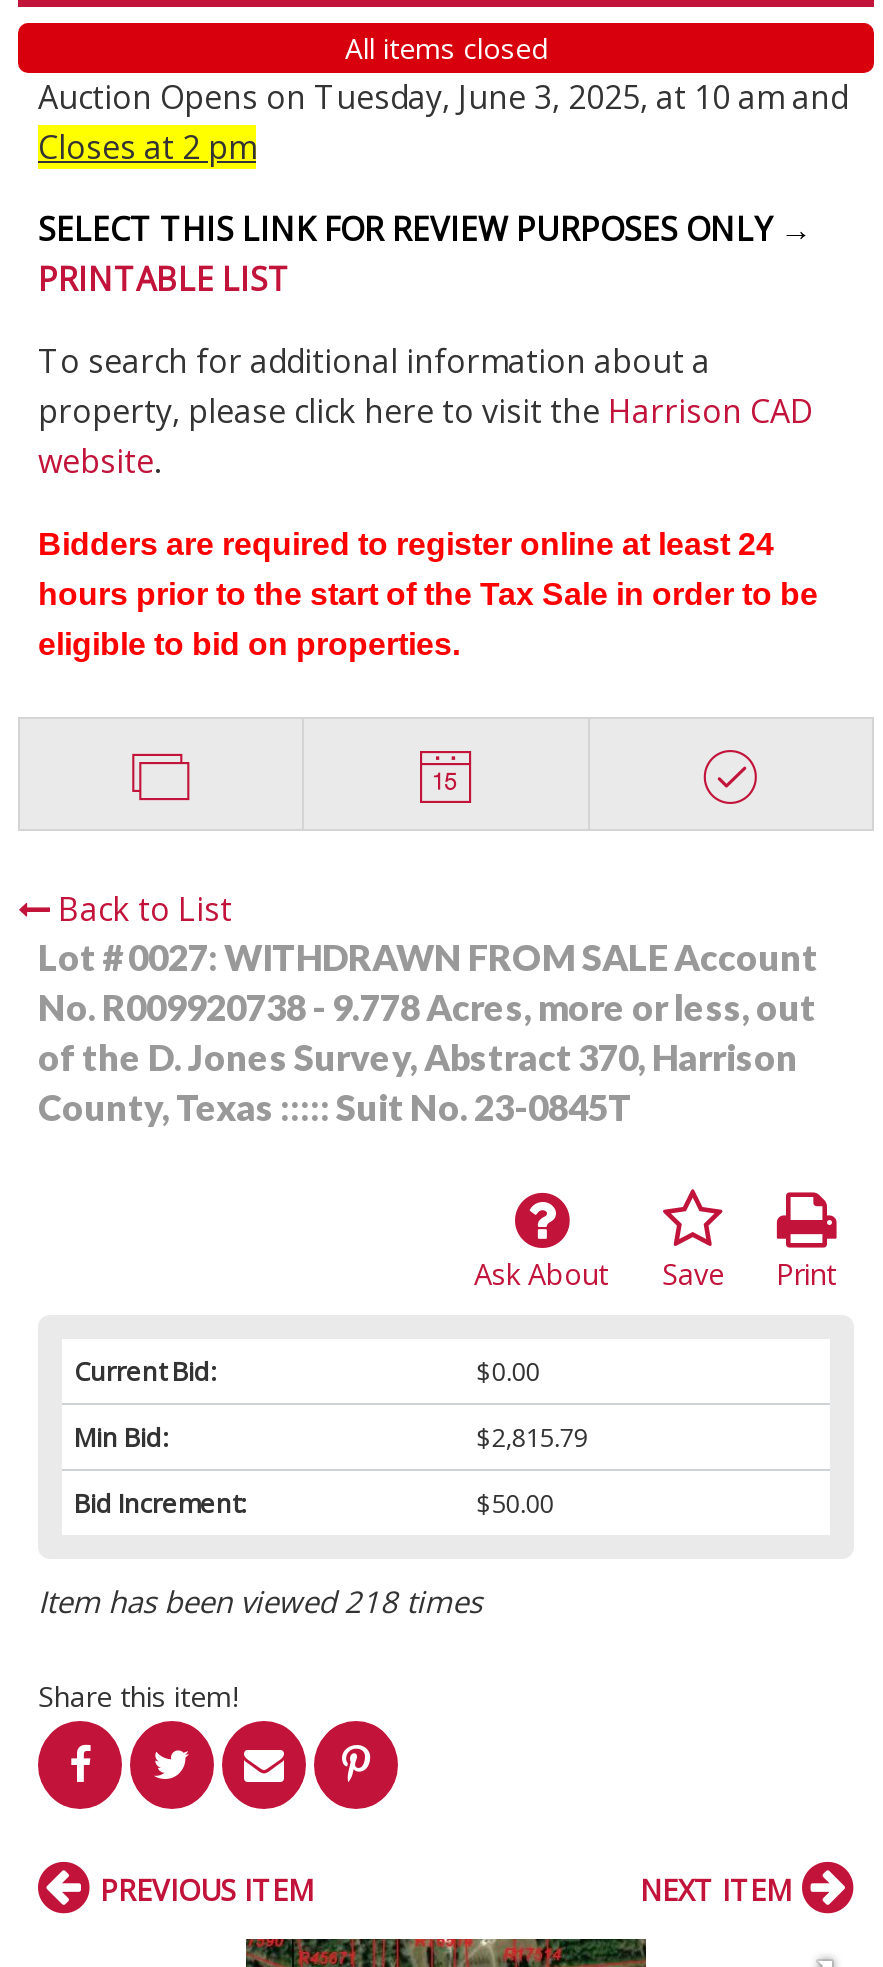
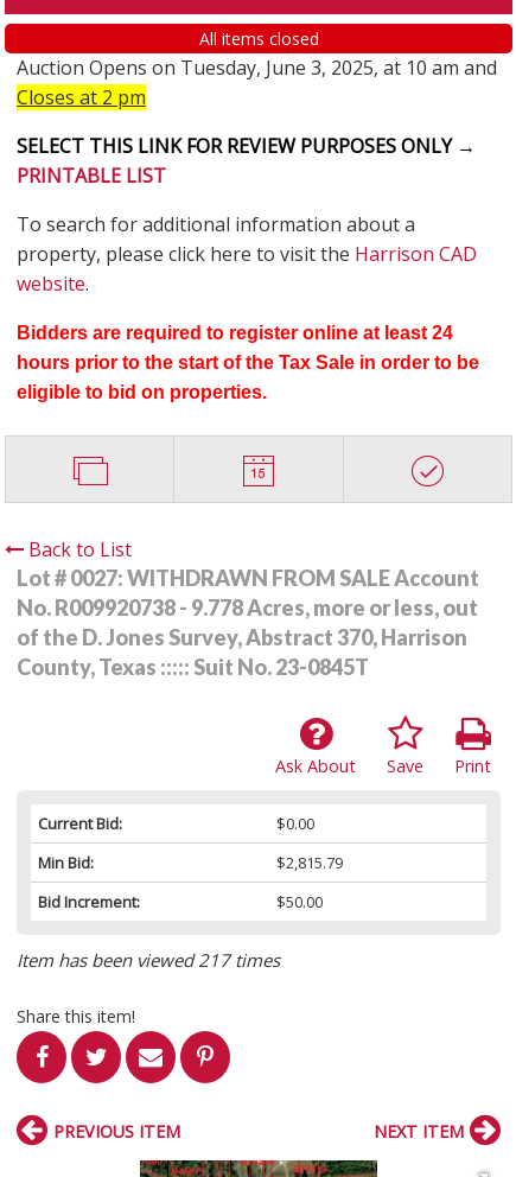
[38,1581,482,1621] Item has been viewed 218 times -> [17,948,280,972] Item has been viewed 217 times

